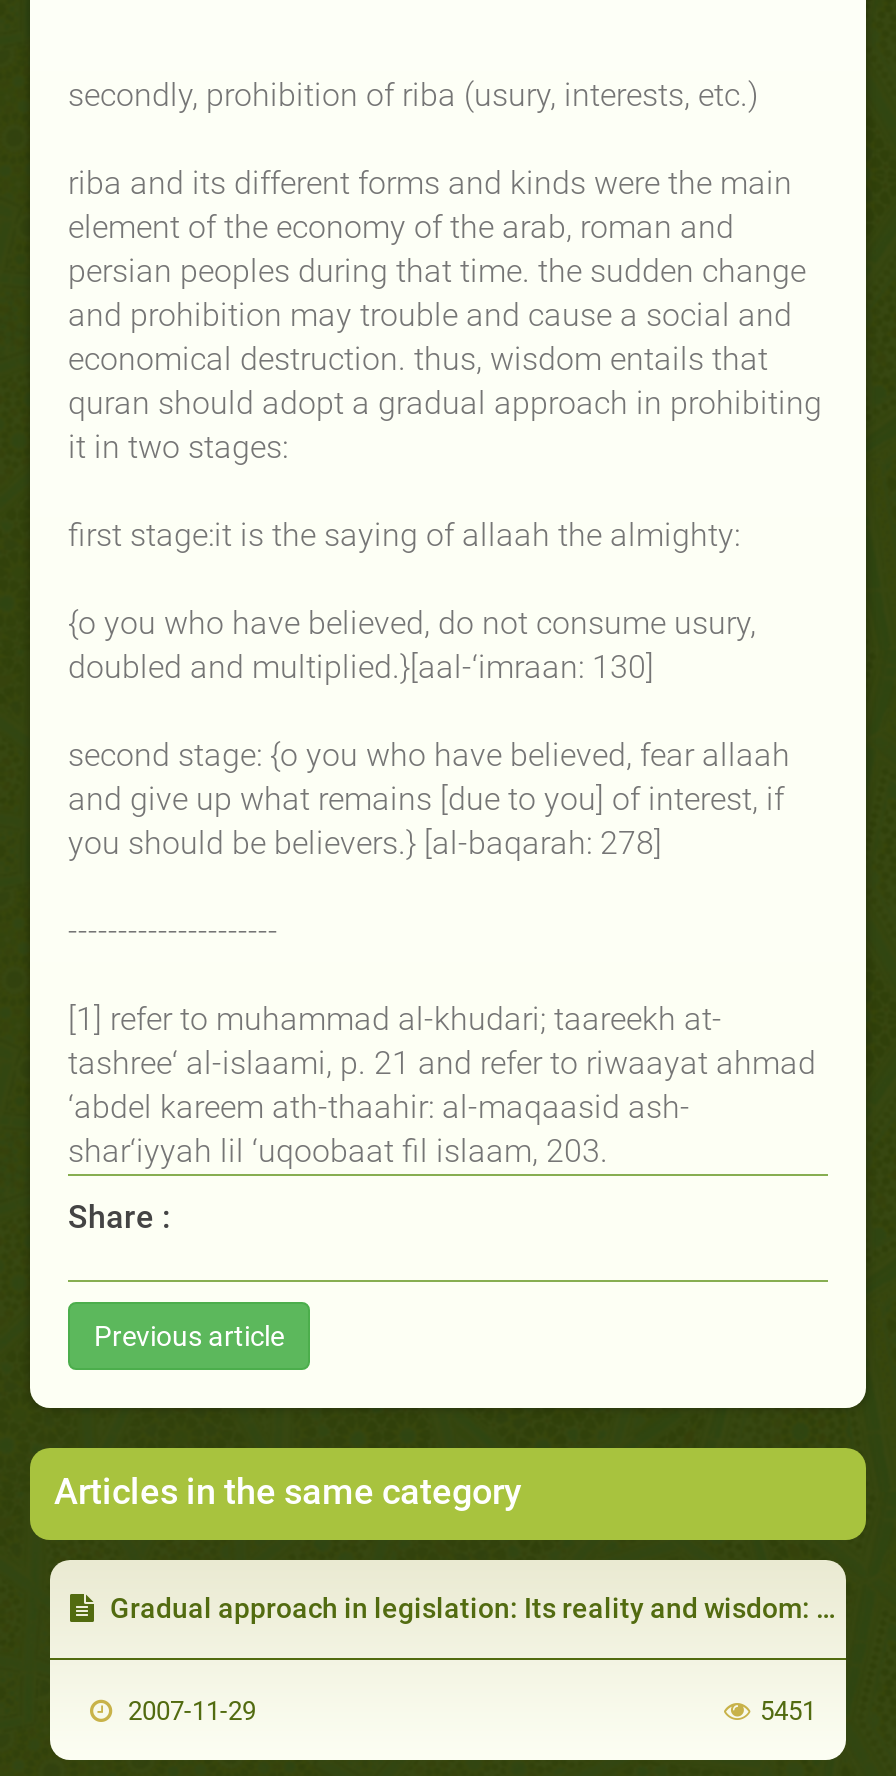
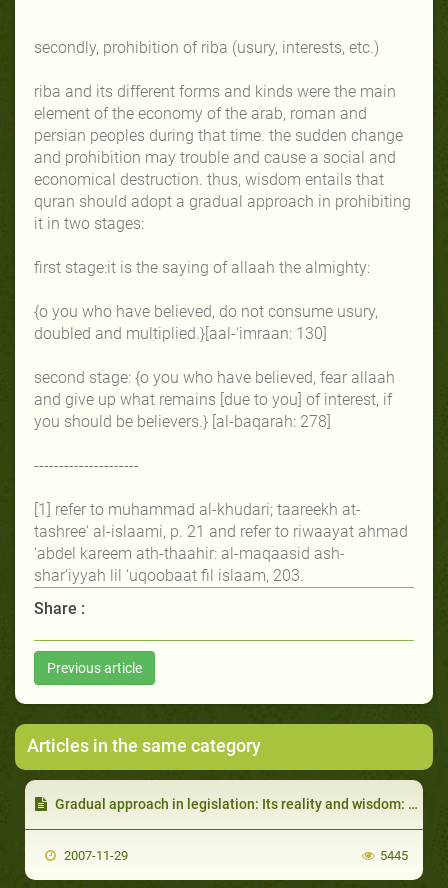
[760,1695,816,1725] 5451 -> [380,848,408,863] 5445

